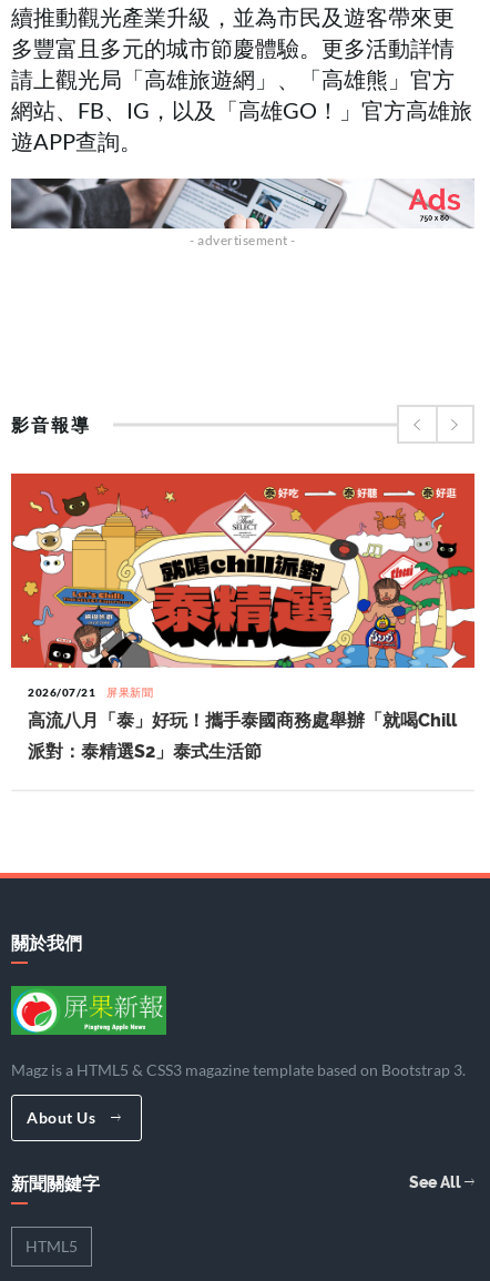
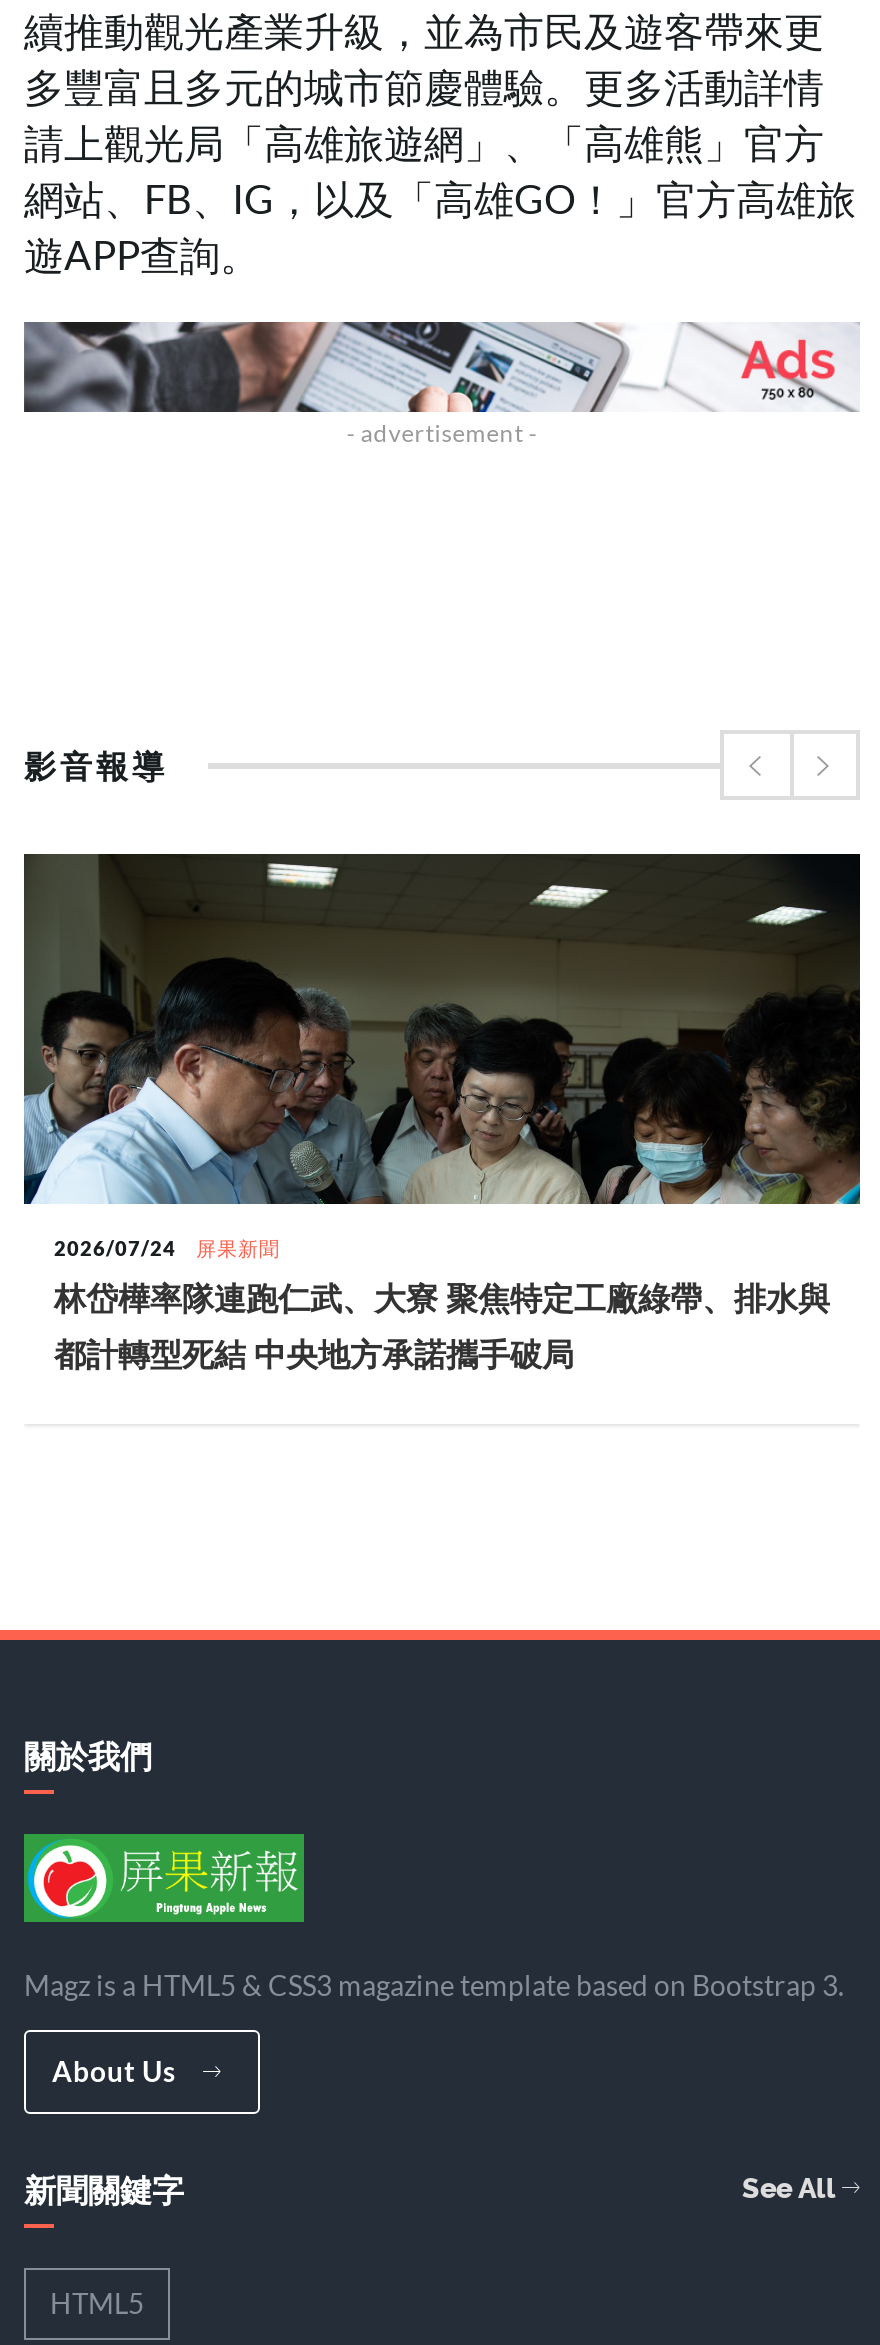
[10,472,476,698] [image] | 2026/07/21 屏果新聞 -> [22,852,862,1259] [image] | 2026/07/24 屏果新聞
[28,709,457,730] 高流八月「泰」好玩！攜手泰國商務處舉辦「就喝Chill -> [54,1279,830,1317] 林岱樺率隊連跑仁武、大寮 聚焦特定工廠綠帶、排水與
[28,740,262,762] 派對：泰精選S2」泰式生活節 -> [54,1335,574,1373] 都計轉型死結 中央地方承諾攜手破局

